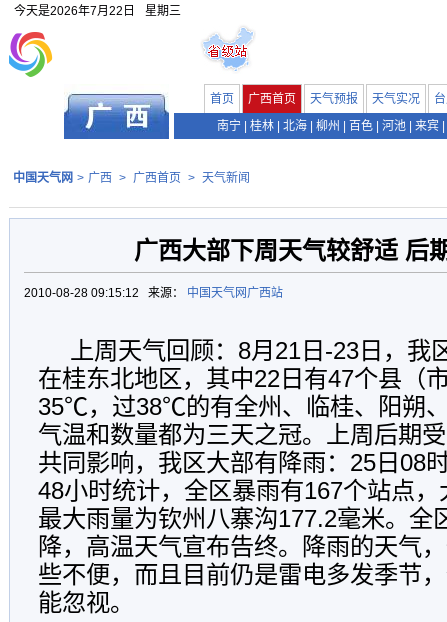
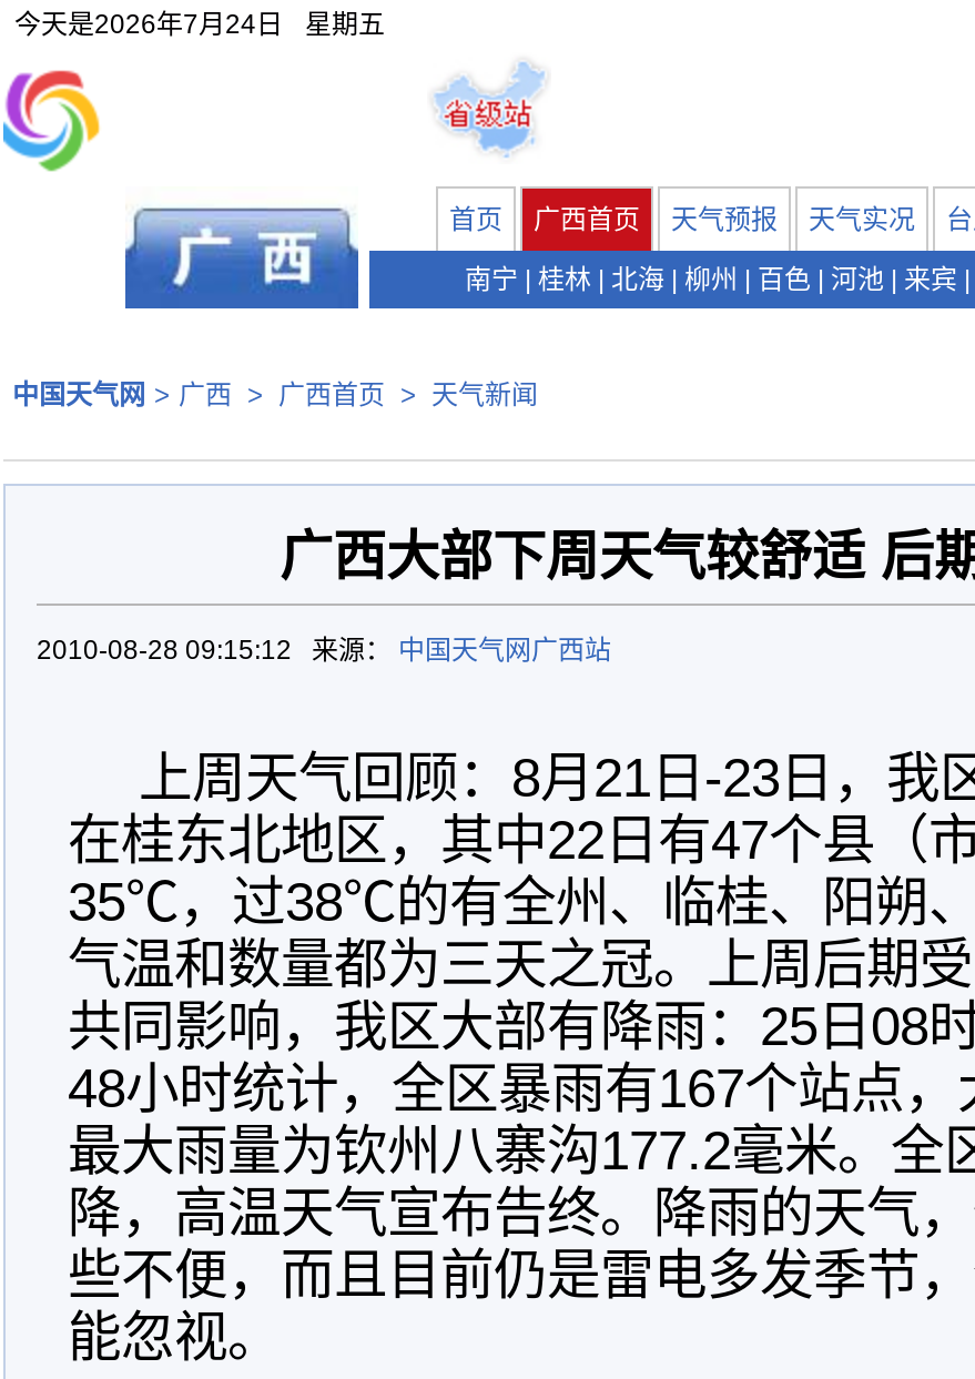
[14,4,135,18] 今天是2026年7月22日 -> [14,9,283,40] 今天是2026年7月24日
[145,4,181,18] 星期三 -> [305,9,385,40] 星期五

